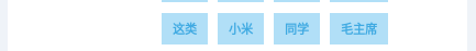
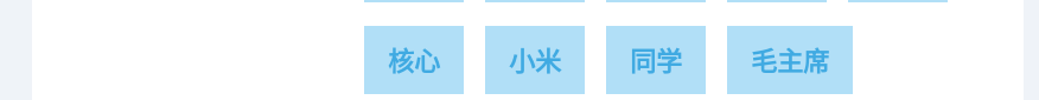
[173,21,197,37] 这类 -> [388,42,440,78] 核心

